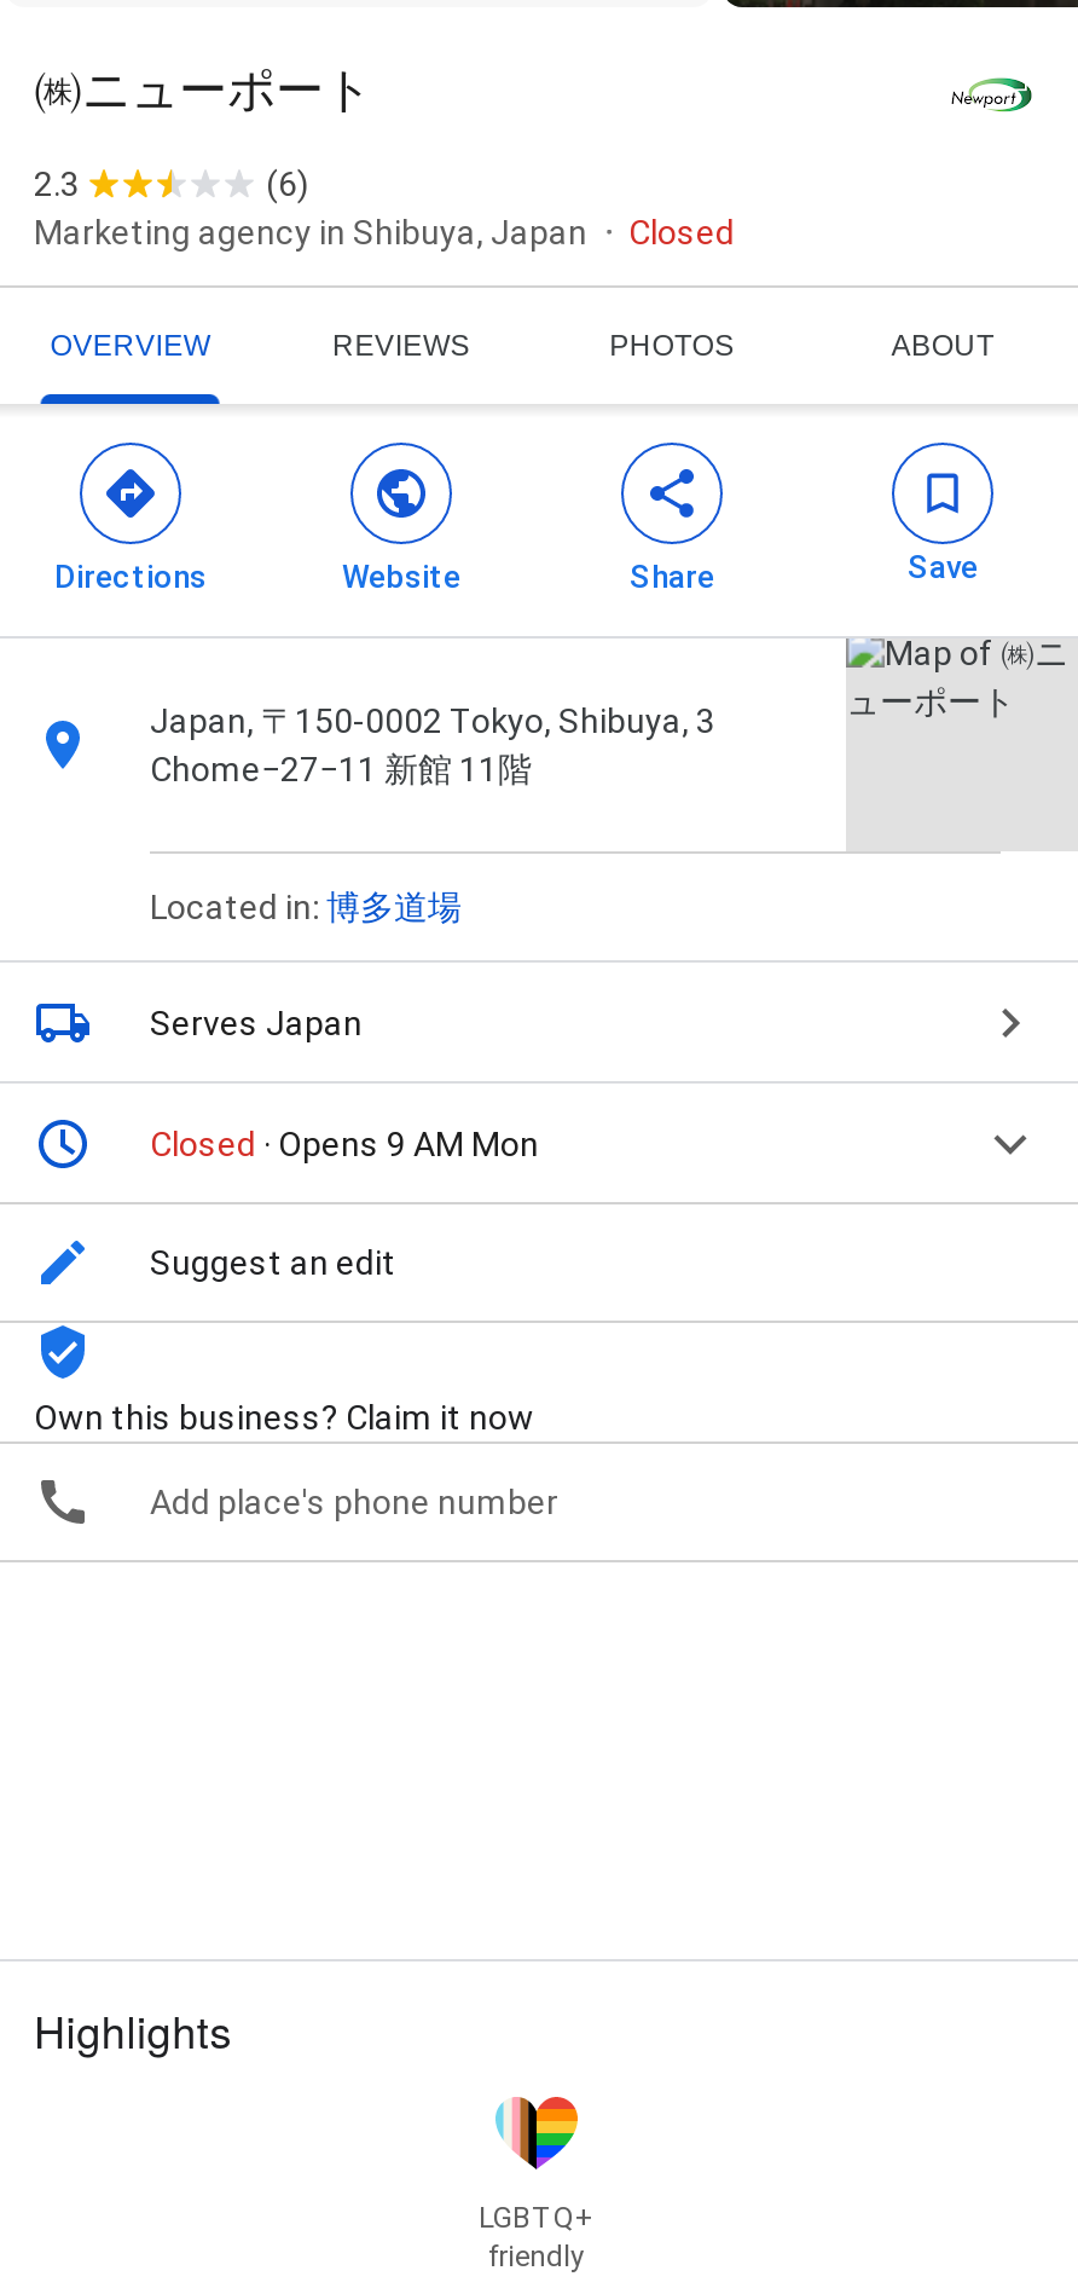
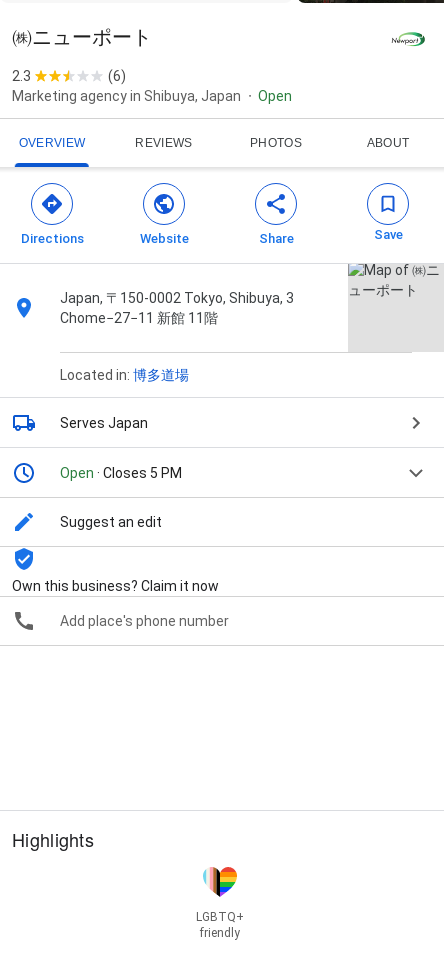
[628,213,735,252] Closed -> [258,88,292,104] Open
[150,1125,539,1164] Closed · Opens 9 AM Mon -> [60,465,182,481] Open · Closes 5 PM

